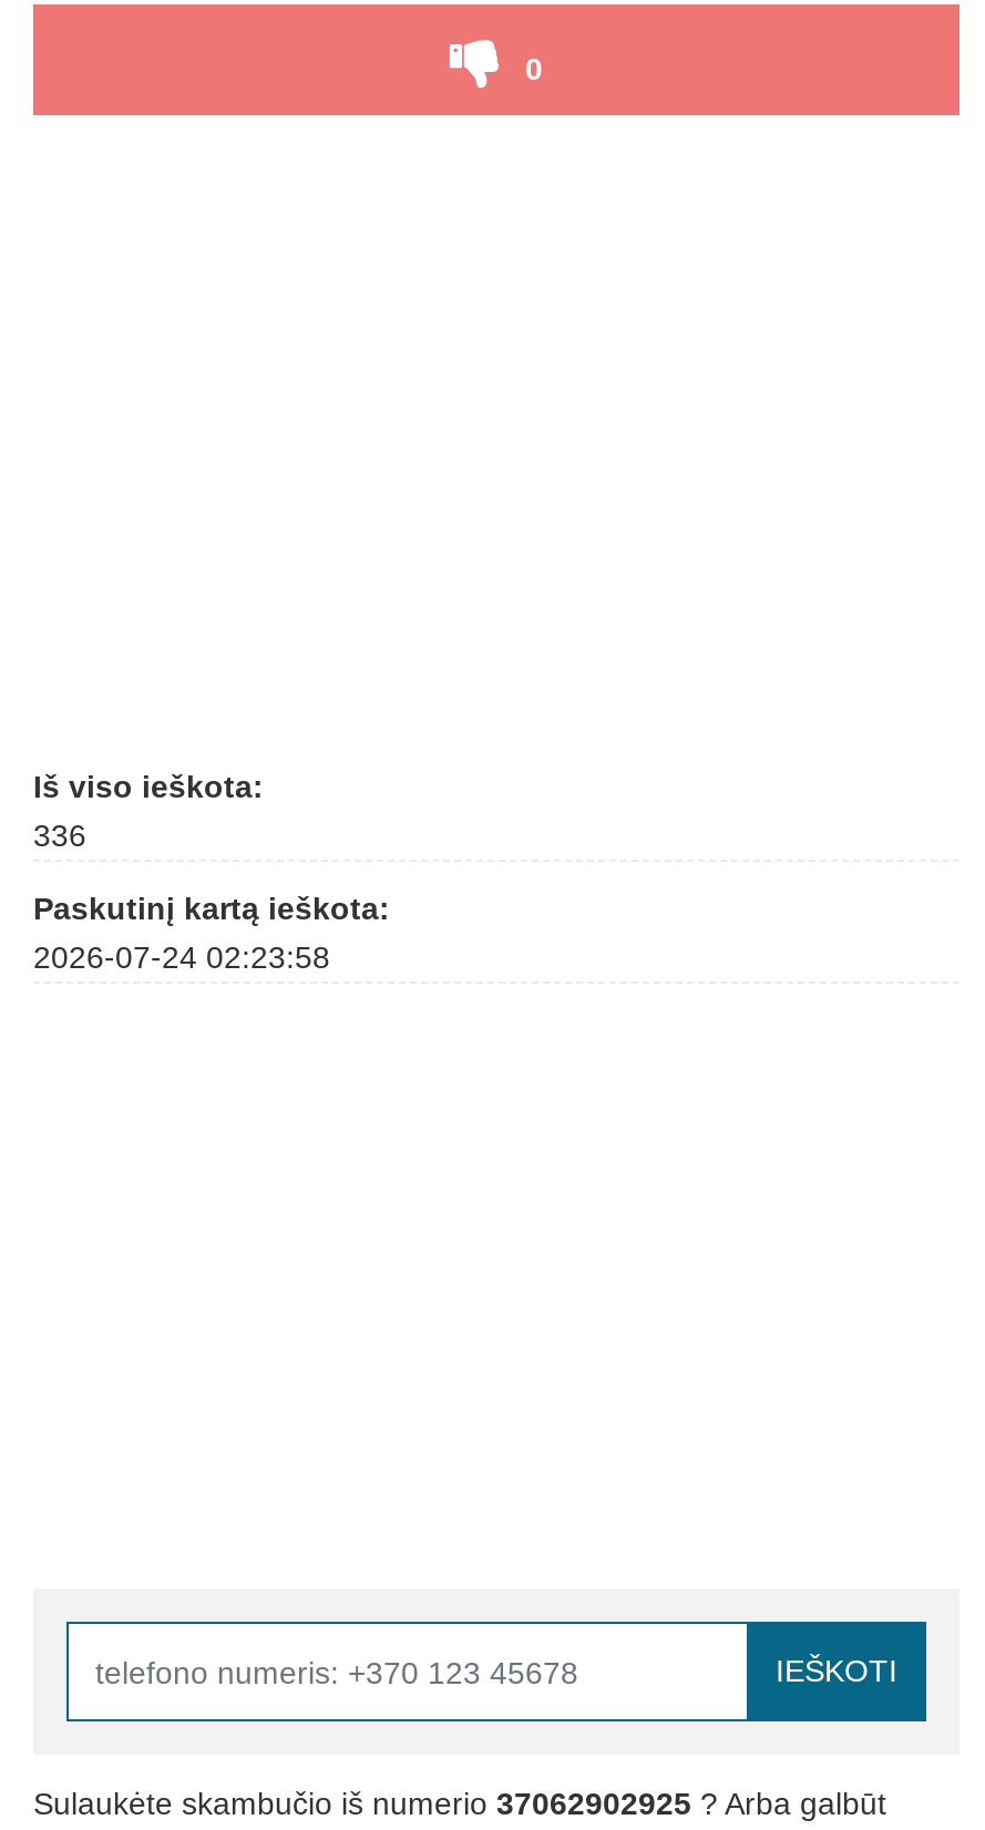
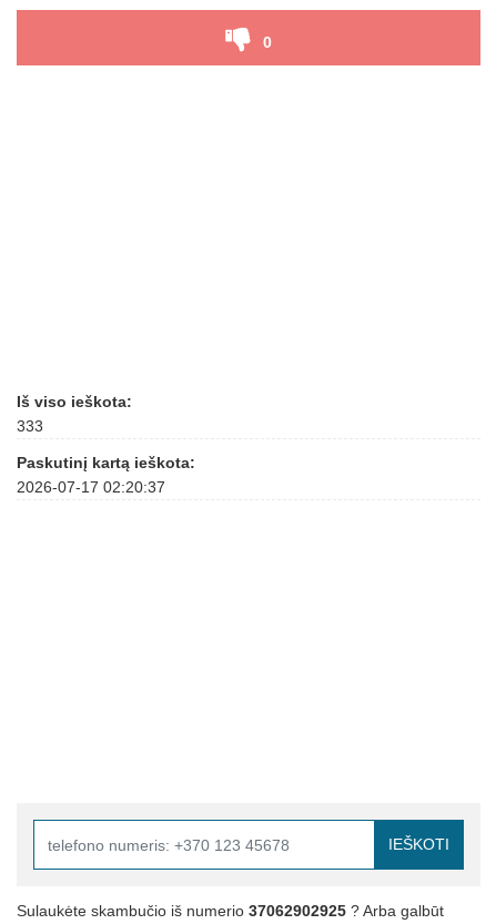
[33,818,86,853] 336 -> [17,417,43,435] 333
[33,939,330,975] 2026-07-24 02:23:58 -> [17,478,165,496] 2026-07-17 02:20:37

